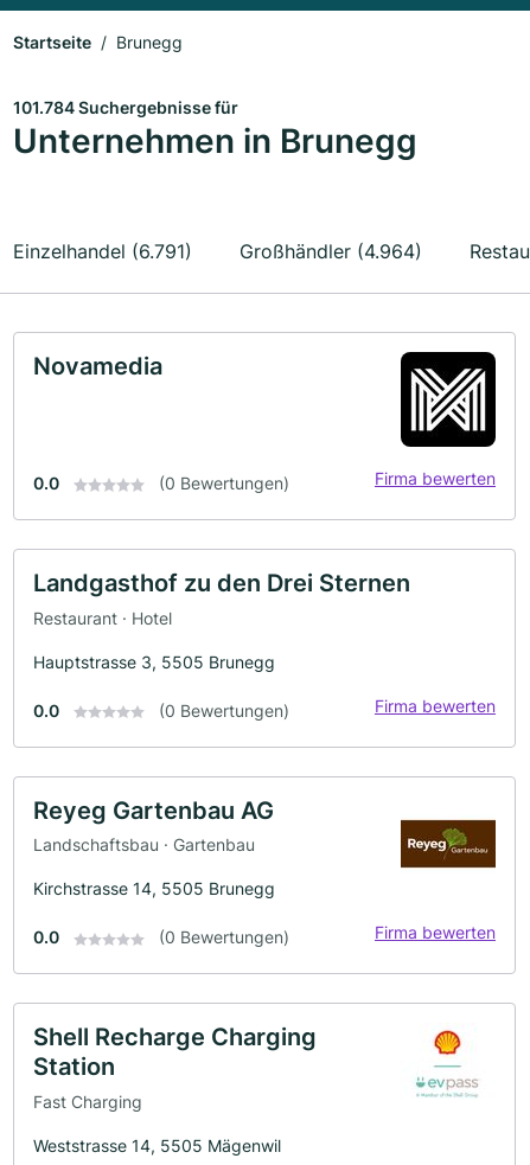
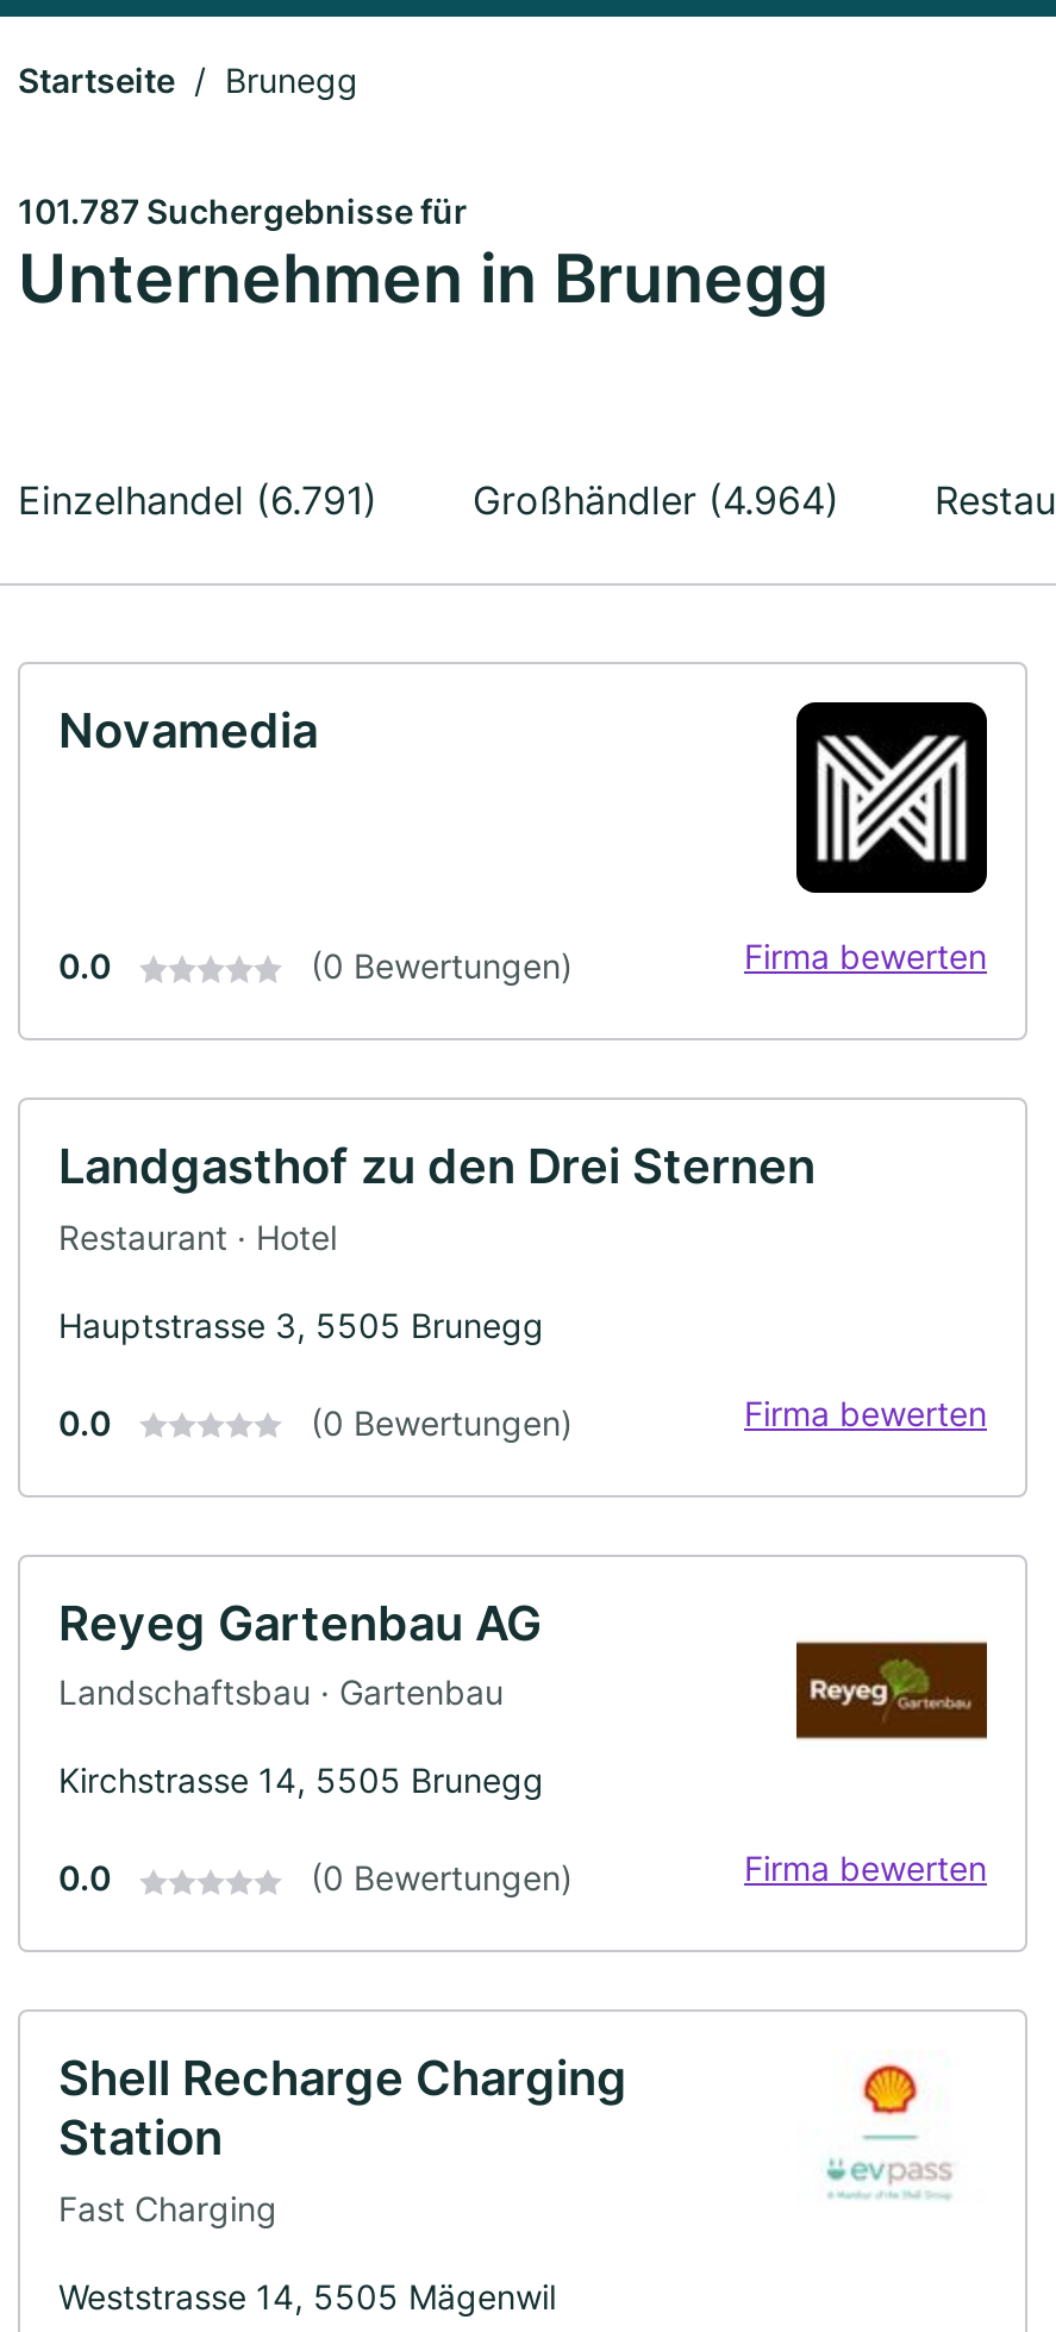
[13,97,238,117] 101.784 Suchergebnisse für -> [18,190,468,231] 101.787 Suchergebnisse für

